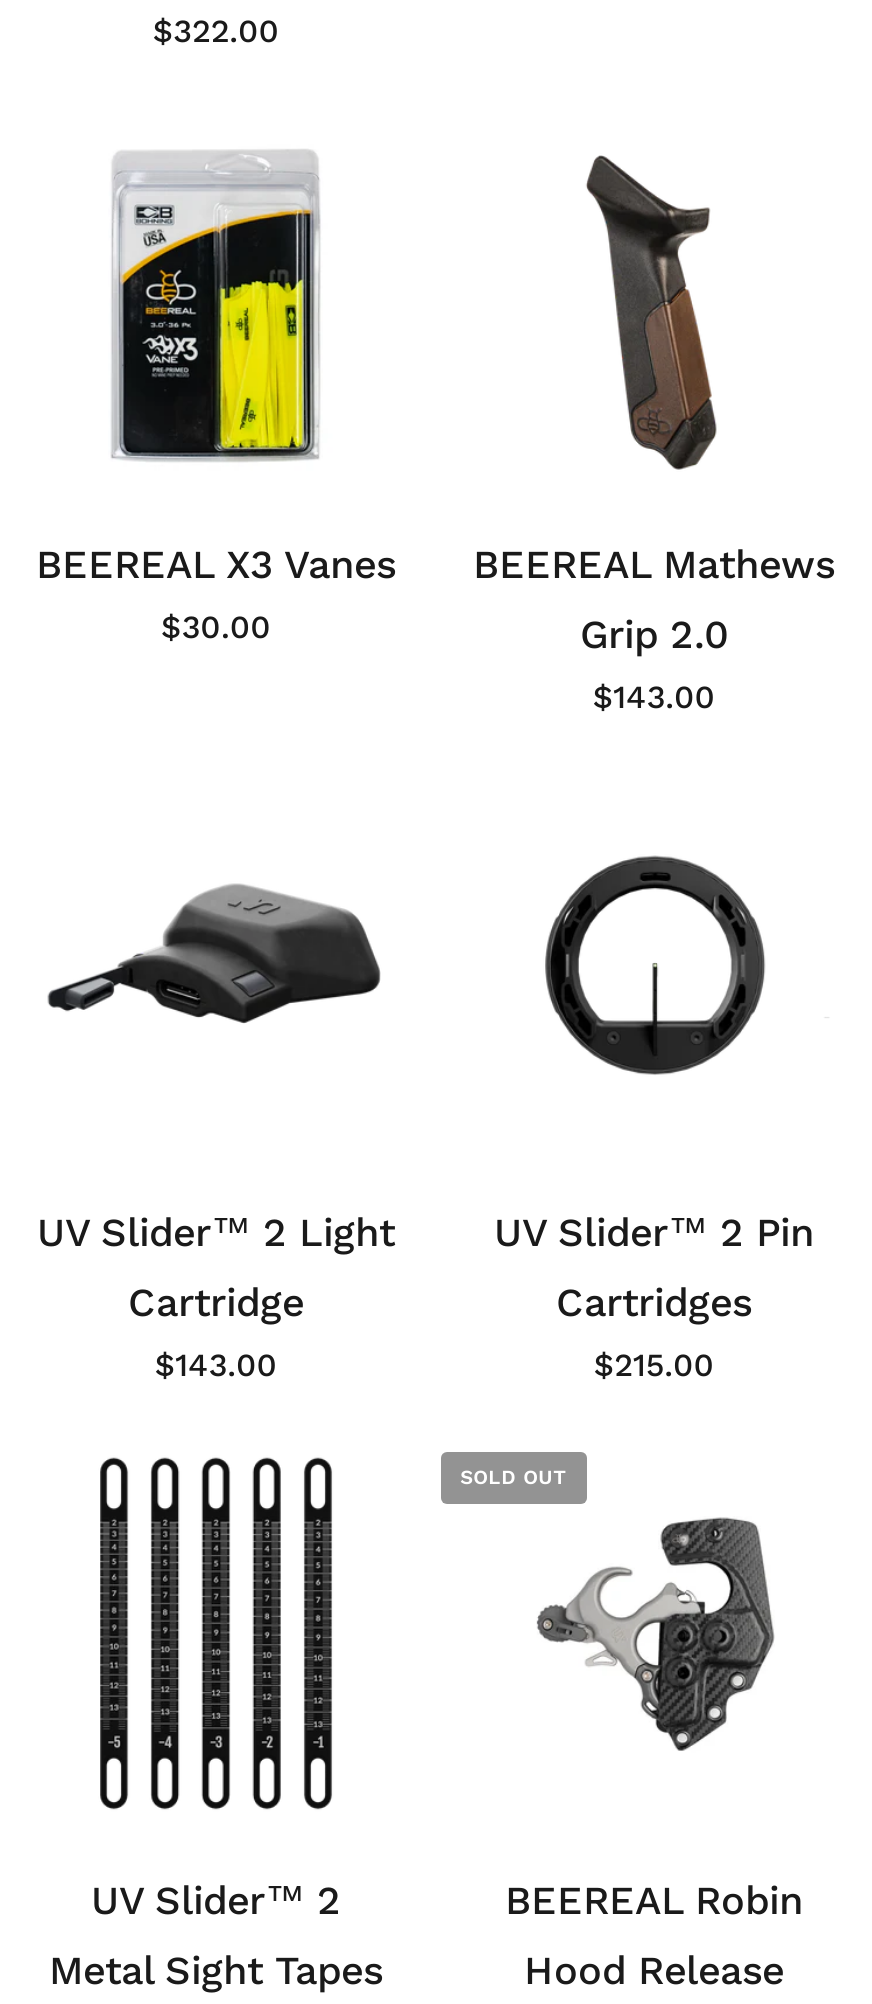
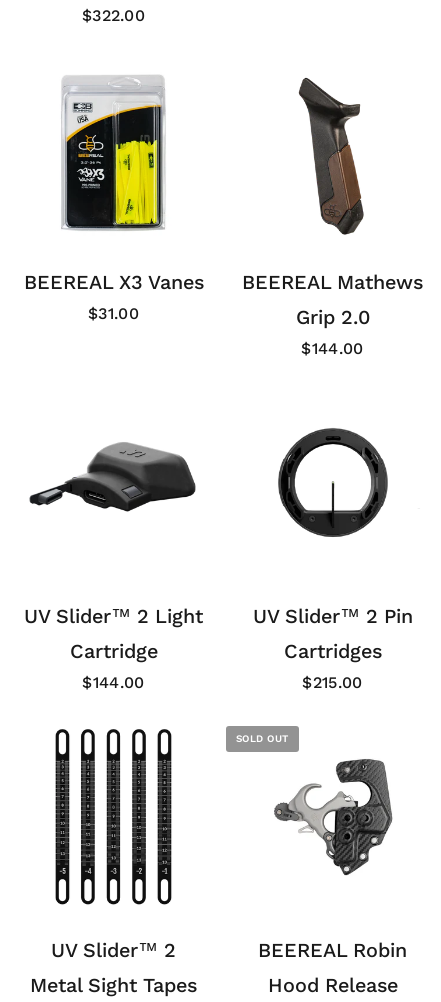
[161,608,271,646] $30.00 -> [88,304,139,323] $31.00
[593,678,715,716] $143.00 -> [301,339,364,358] $144.00
[155,1346,277,1384] $143.00 -> [82,673,145,692] $144.00

